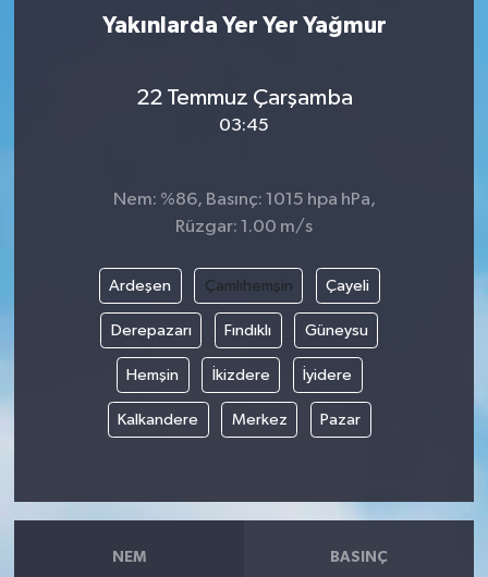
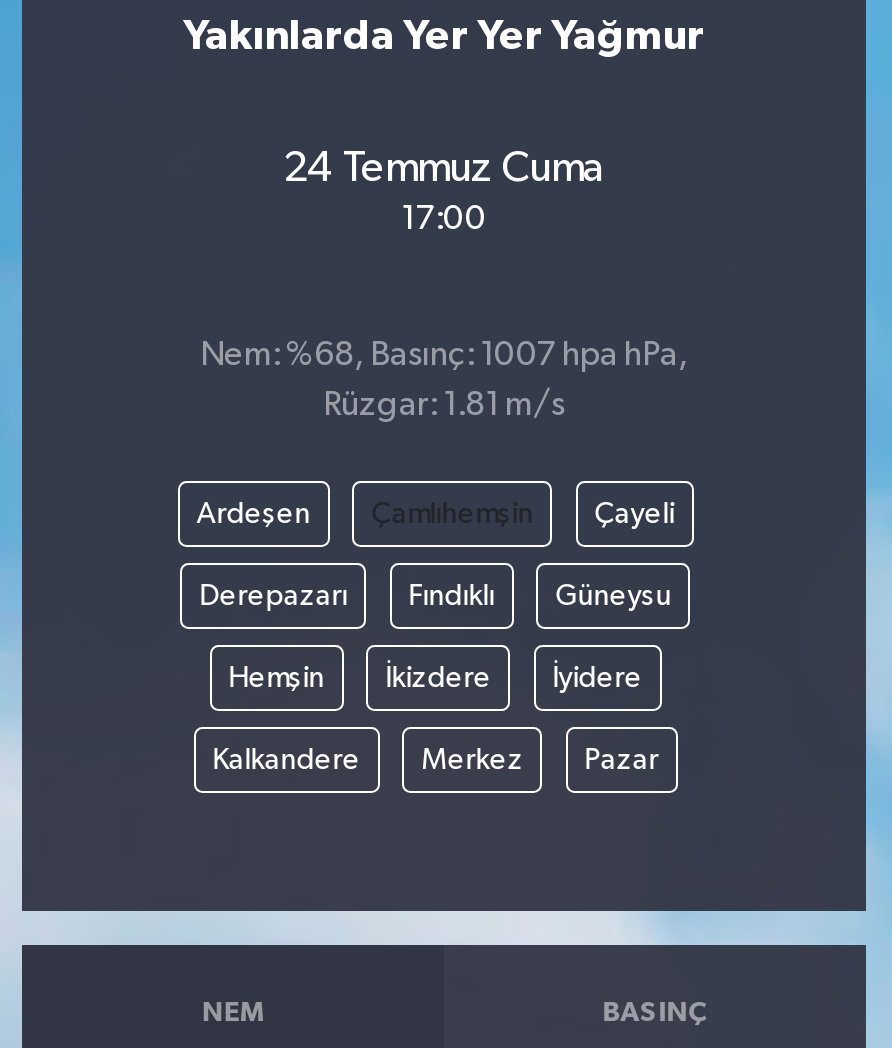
[136,86,352,110] 22 Temmuz Çarşamba -> [283,148,605,192] 24 Temmuz Cuma
[219,117,269,135] 03:45 -> [401,204,487,238] 17:00
[113,190,375,209] Nem: %86, Basınç: 1015 hpa hPa, -> [200,339,688,373] Nem: %68, Basınç: 1007 hpa hPa,
[175,218,313,236] Rüzgar: 1.00 m/s -> [323,389,565,423] Rüzgar: 1.81 m/s

